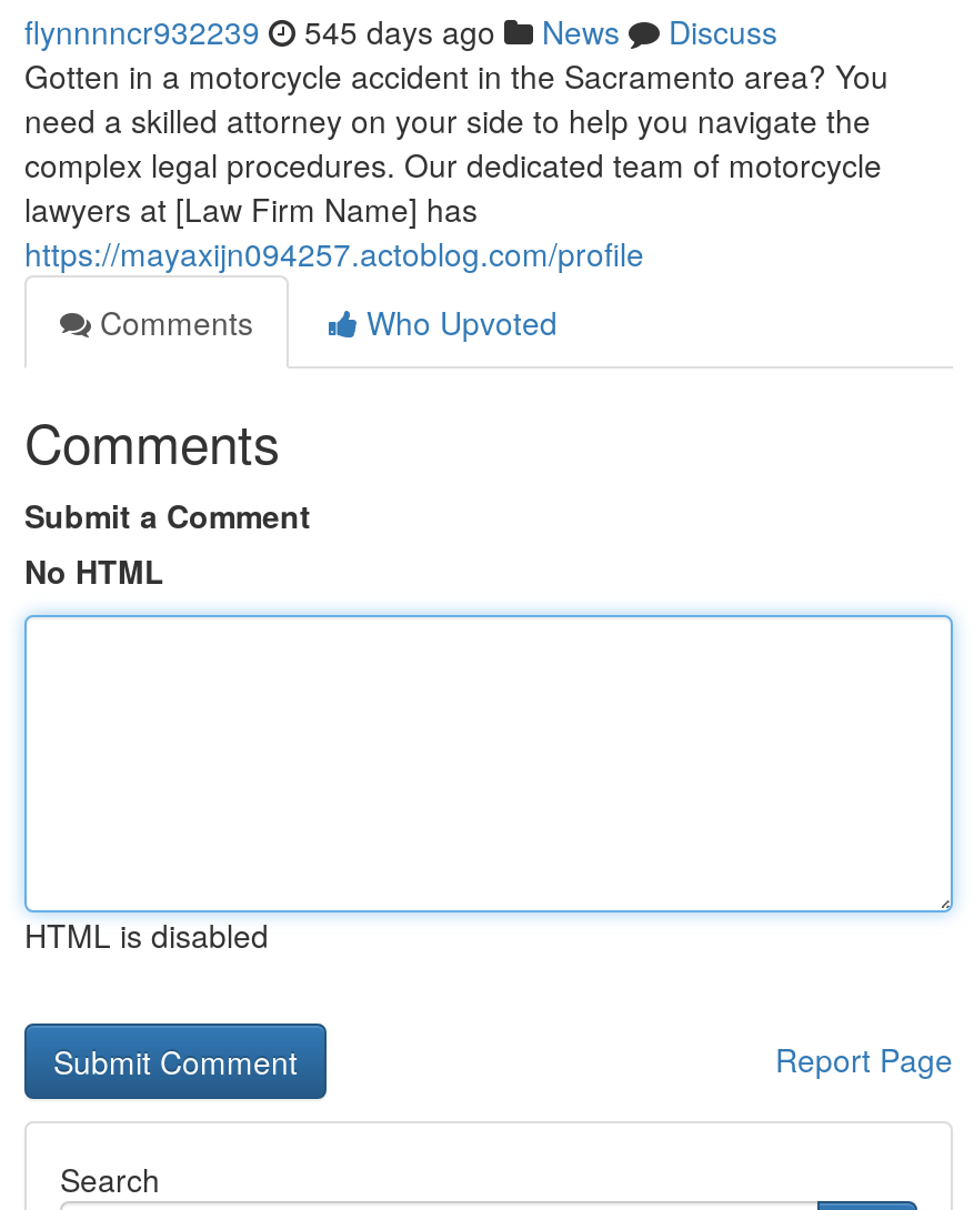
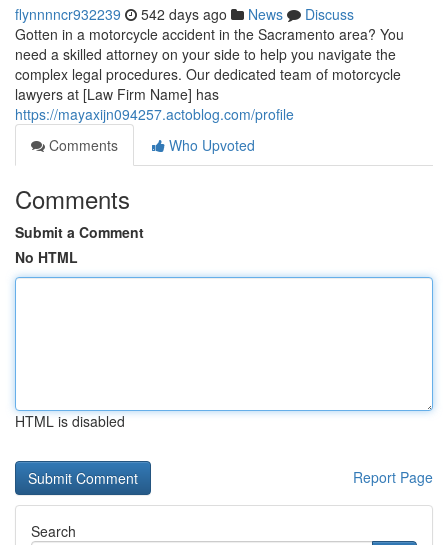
[24,9,777,53] flynnnncr932239 545 days ago News Discuss -> [15,4,354,24] flynnnncr932239 542 days ago News Discuss

